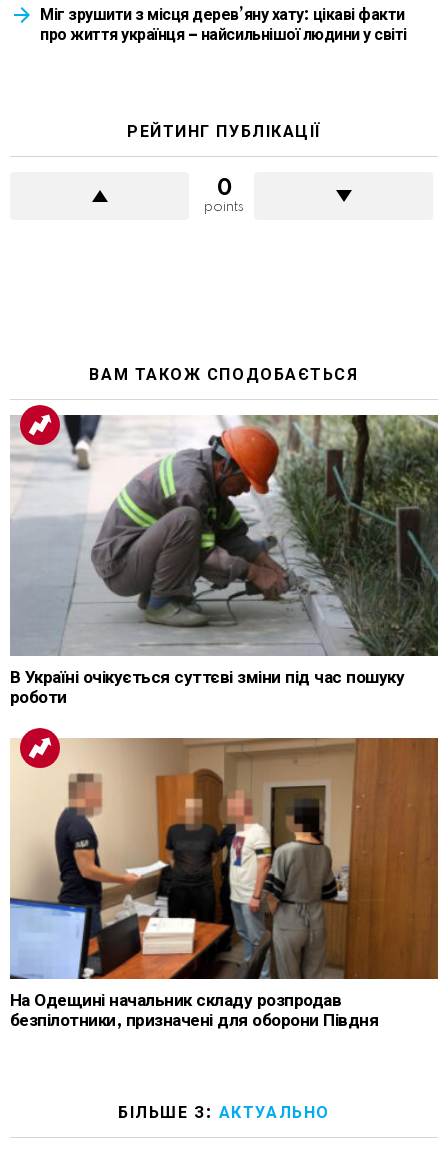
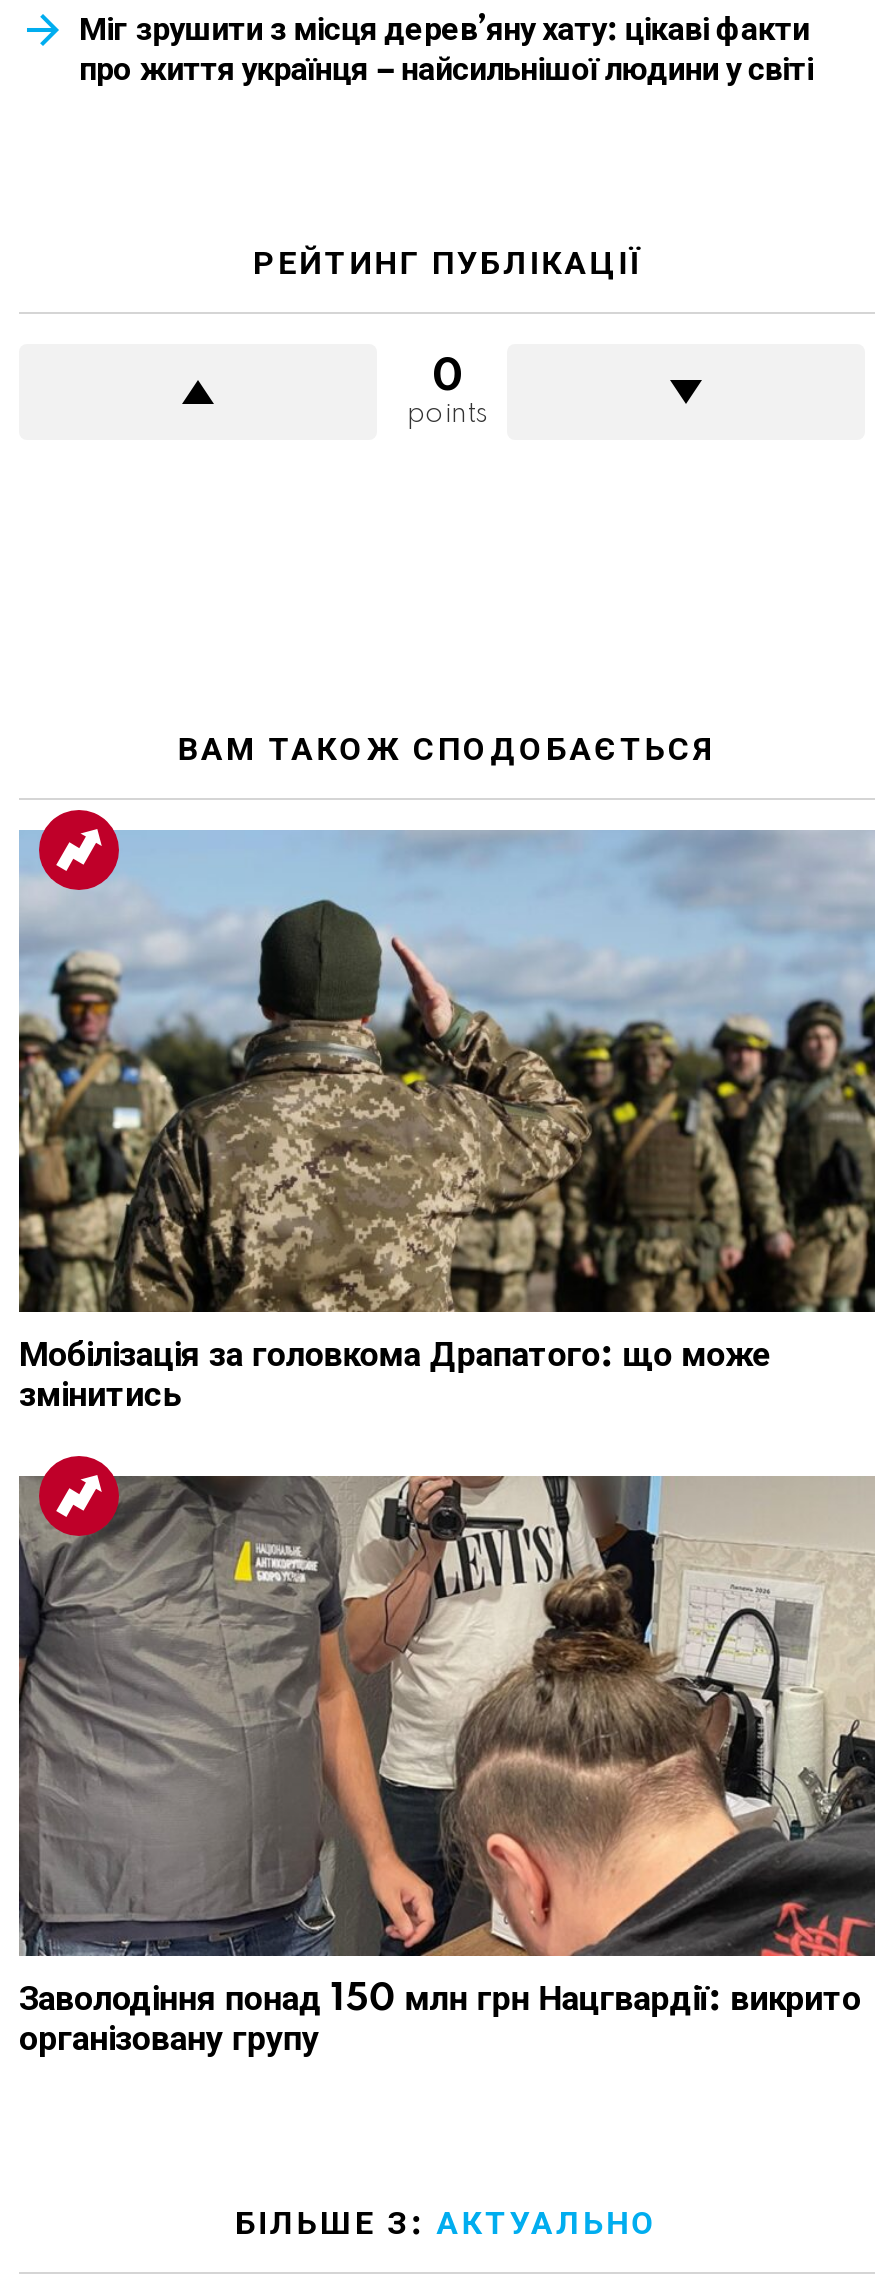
[10,414,439,707] [image] | В Україні очікується суттєві зміни під час пошуку | роботи -> [17,830,875,1413] [image] | Мобілізація за головкома Драпатого: що може | змінитись
[9,737,439,1030] [image] | На Одещині начальник складу розпродав | безпілотники, призначені для оборони Півдня -> [17,1474,877,2058] [image] | Заволодіння понад 150 млн грн Нацгвардії: викрито | організовану групу

